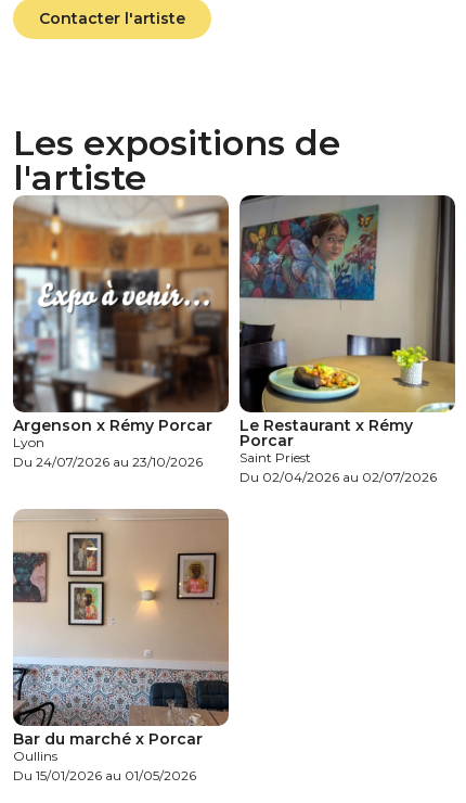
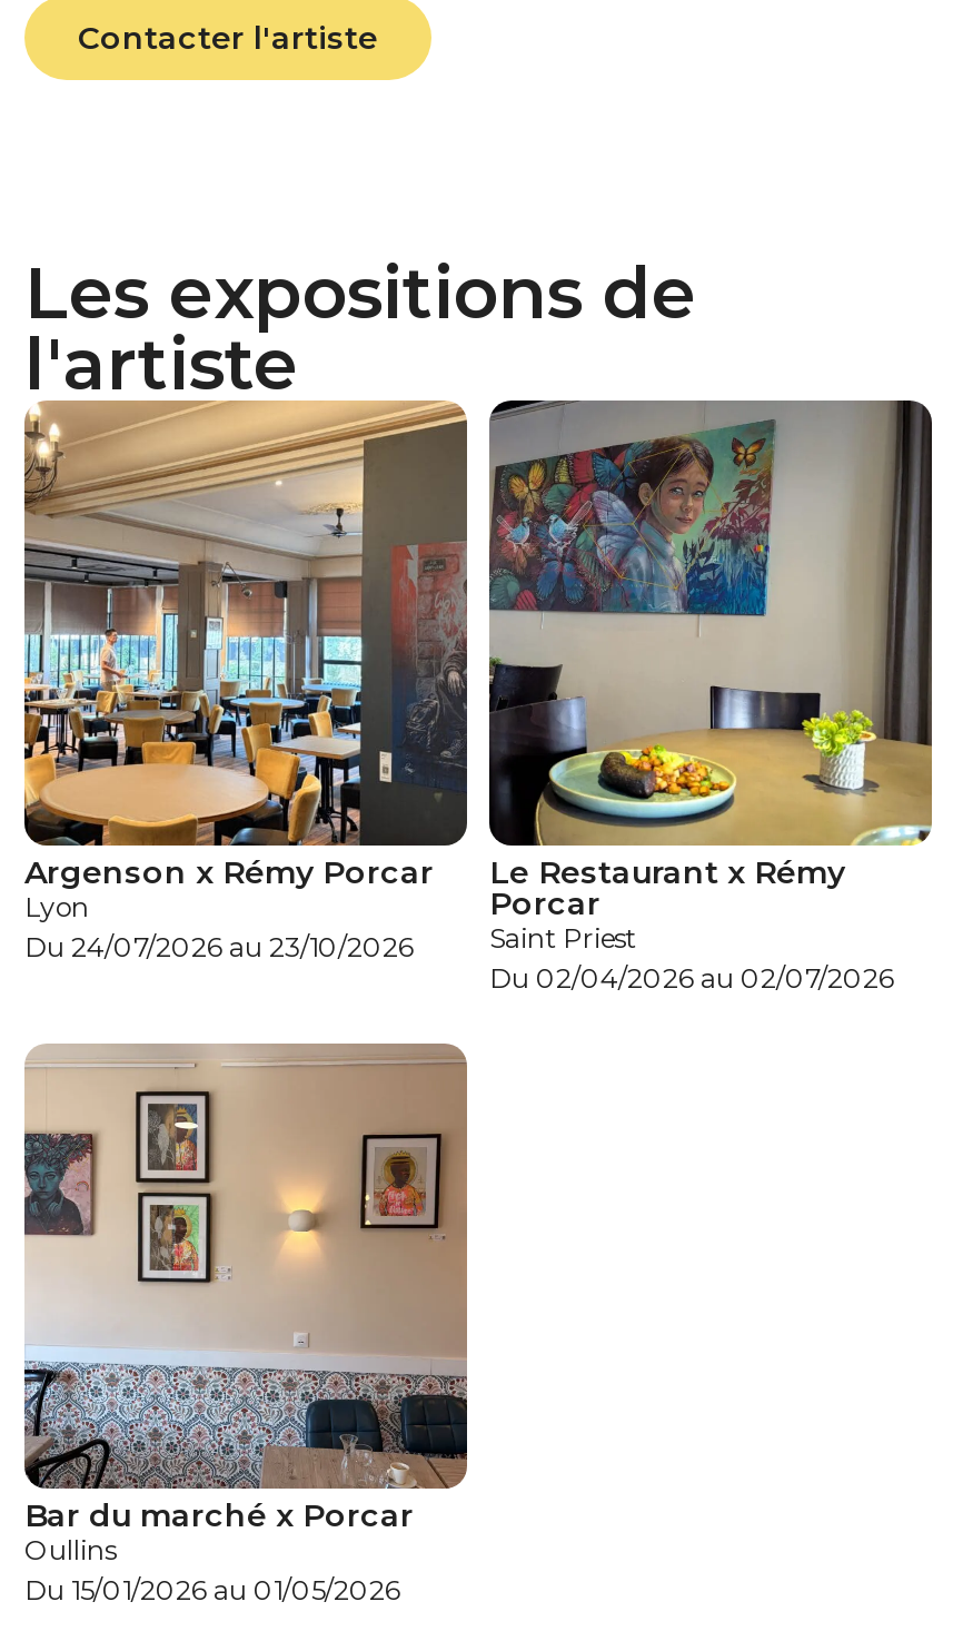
[12,195,229,413] [image] -> [22,401,467,848] [image]

